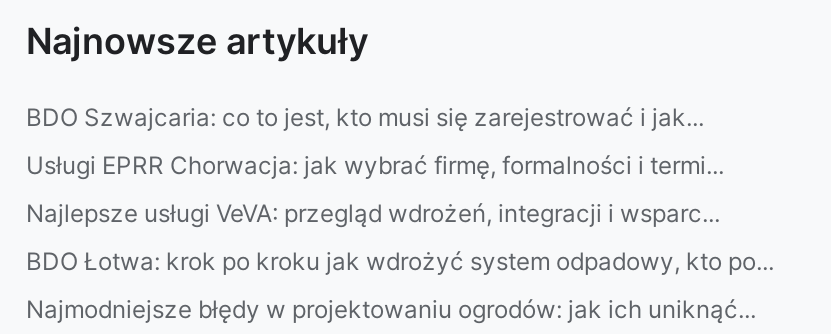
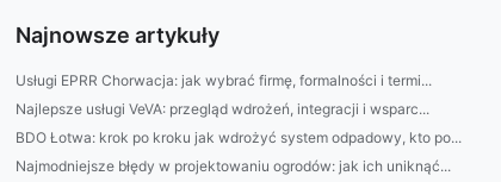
[26,102,704,132] BDO Szwajcaria: co to jest, kto musi się zarejestrować i jak... -> none

